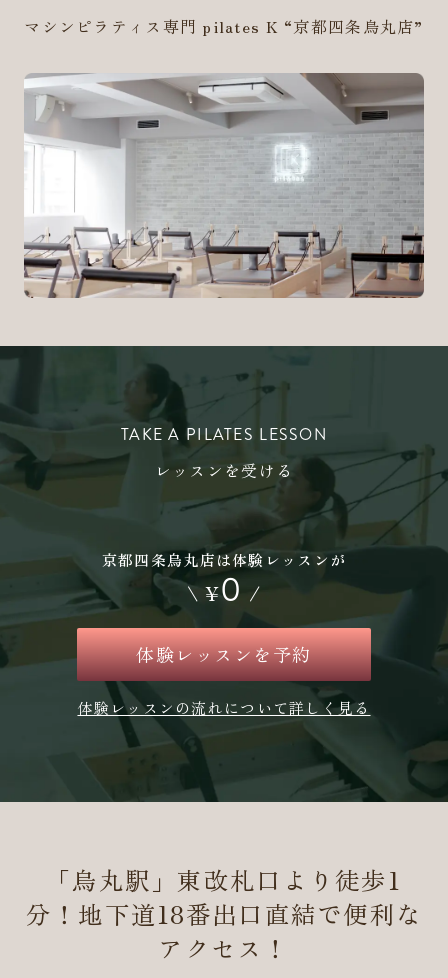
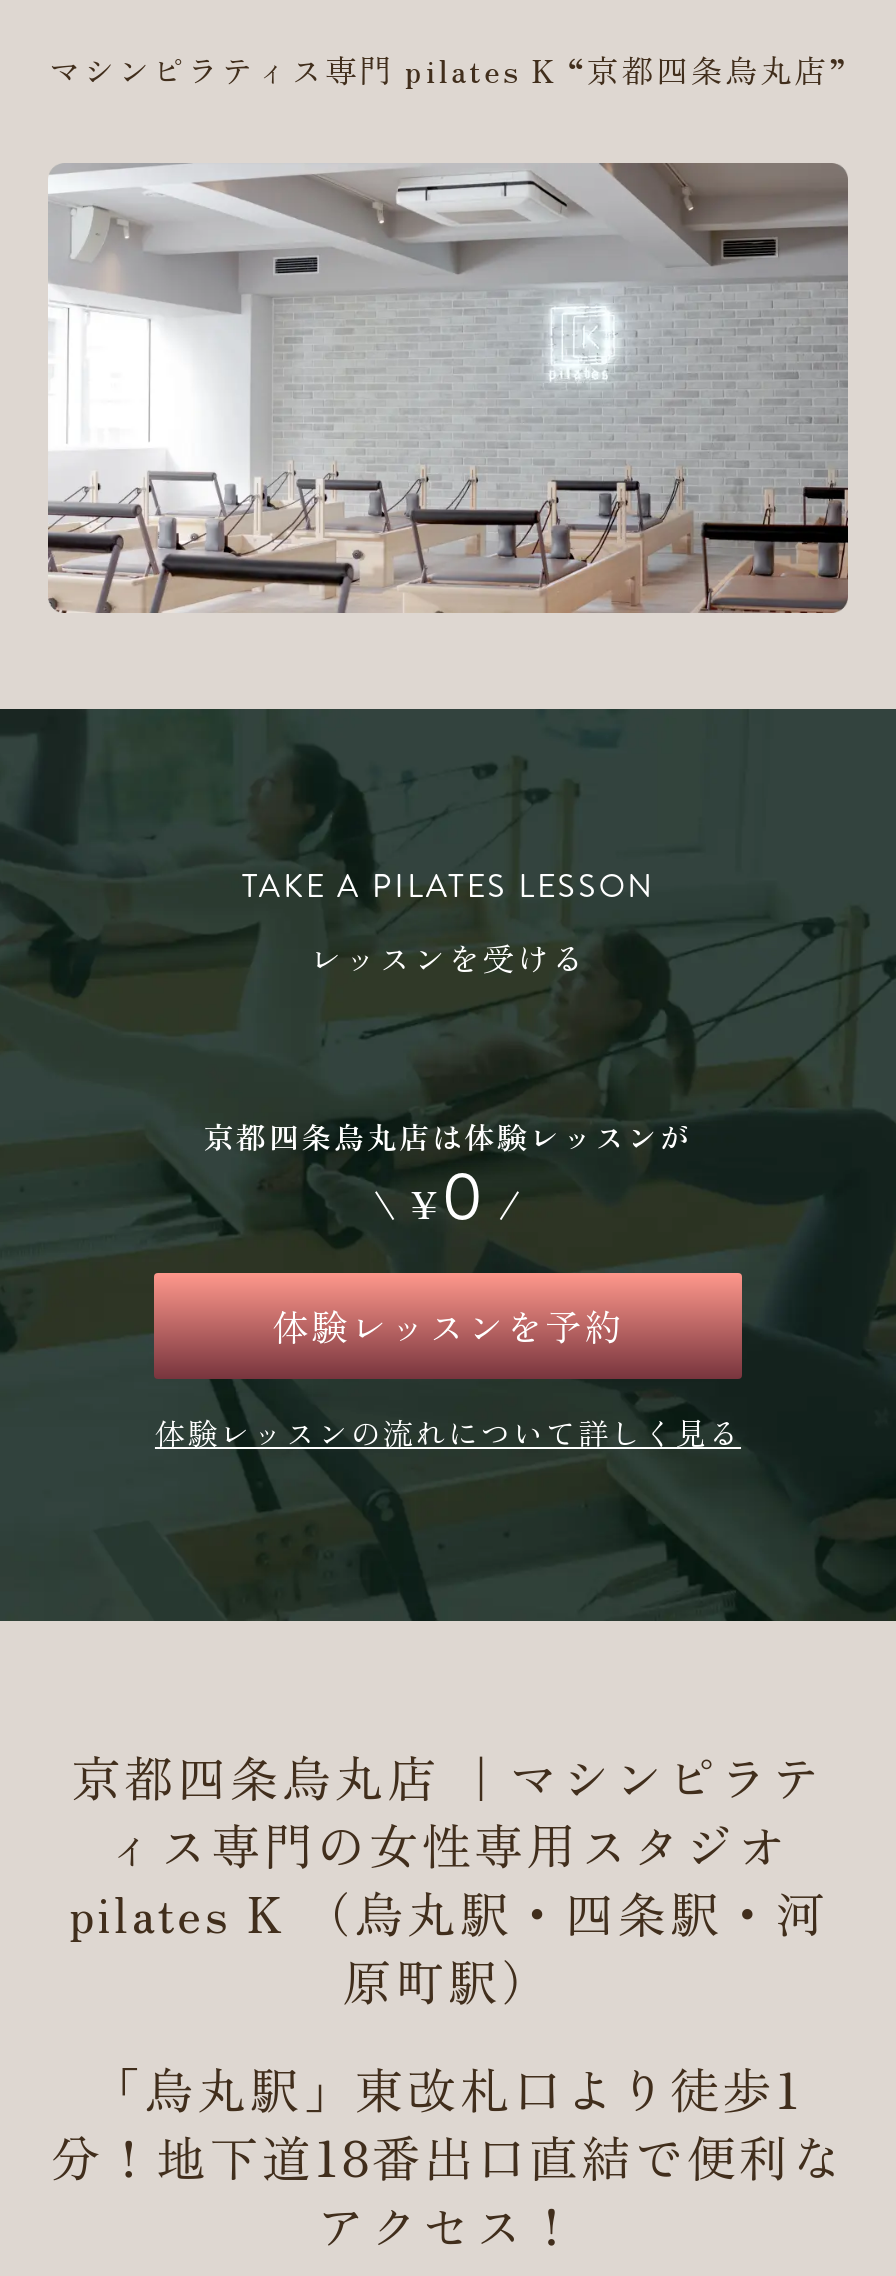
none -> [68,1740,828,2014] 京都四条烏丸店 ｜マシンピラテ | ィス専門の女性専用スタジオ | pilates K （烏丸駅・四条駅・河 | 原町駅）

